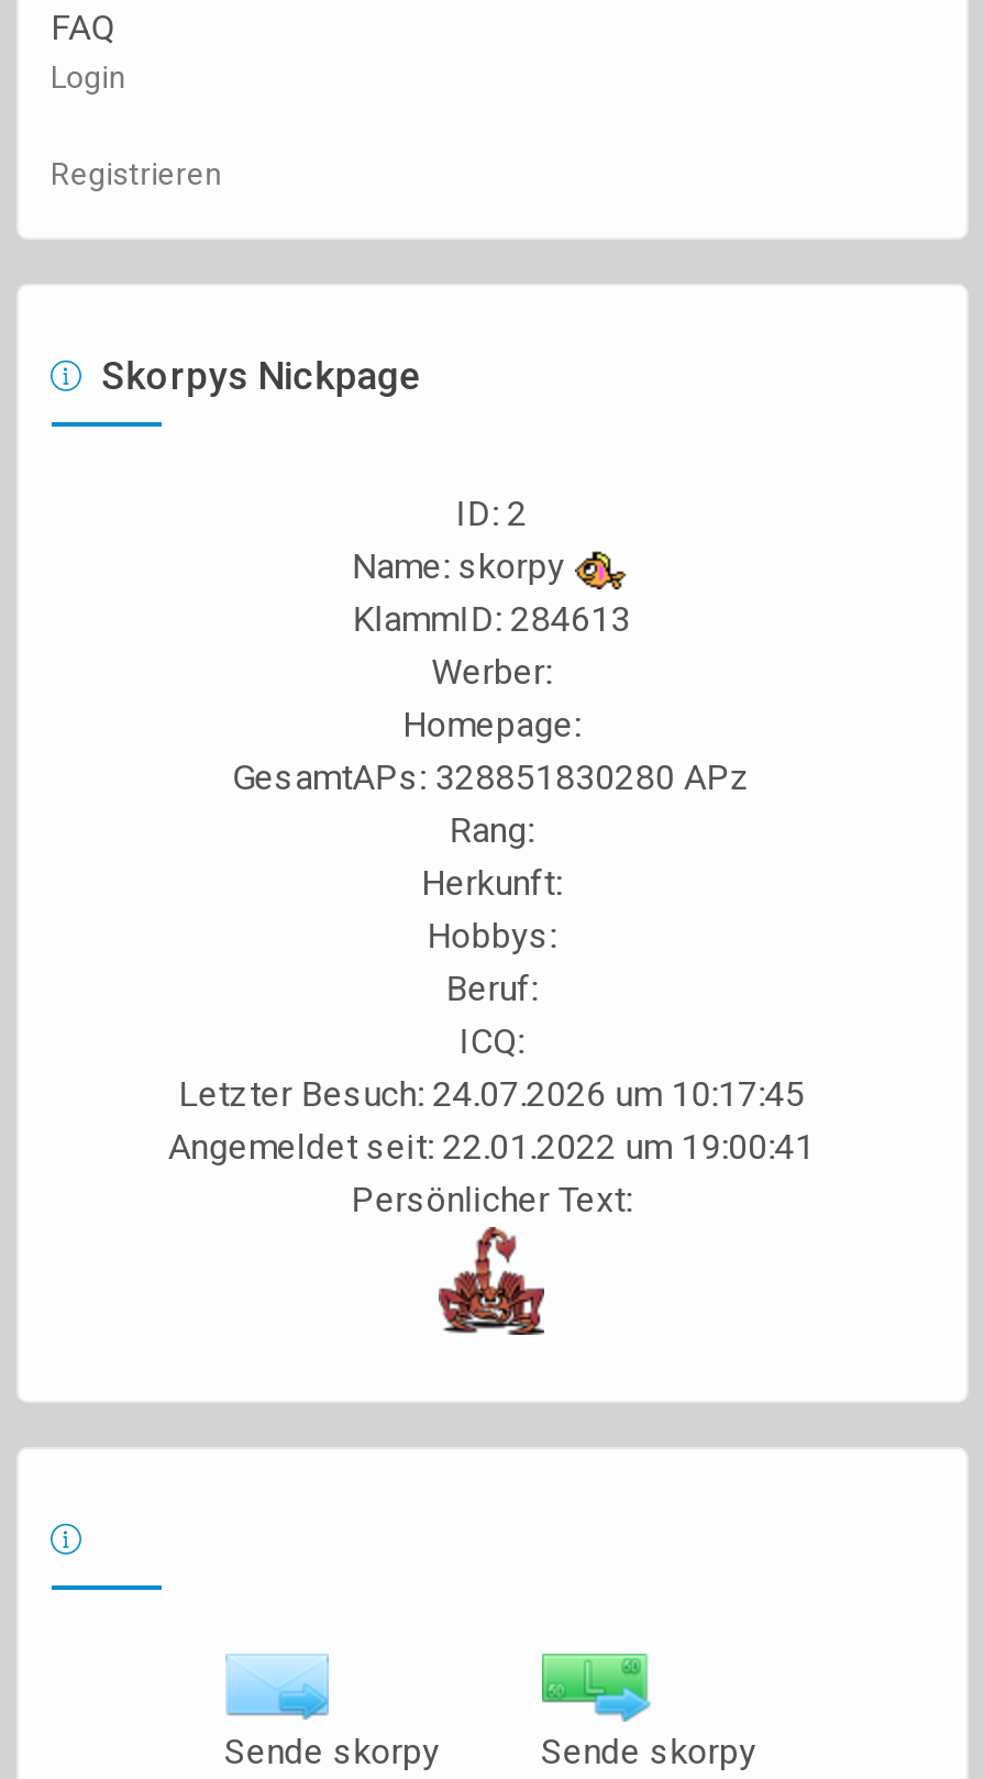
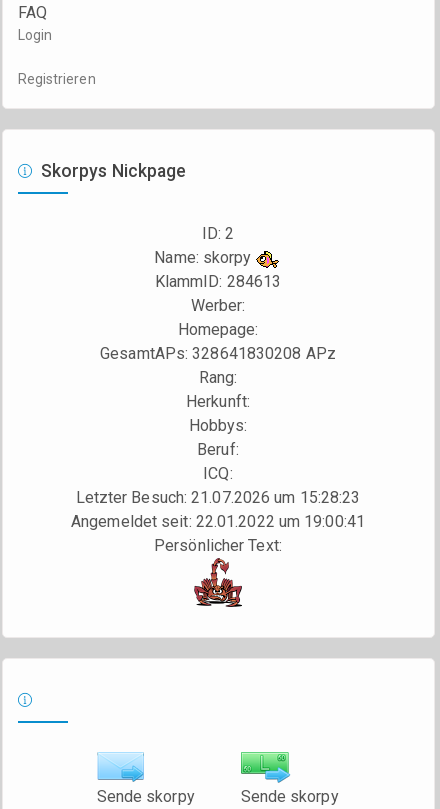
[232,756,750,798] GesamtAPs: 328851830280 APz -> [100,344,336,363] GesamtAPs: 328641830208 APz
[178,1073,805,1115] Letzter Besuch: 24.07.2026 um 10:17:45 -> [76,488,360,507] Letzter Besuch: 21.07.2026 um 15:28:23

